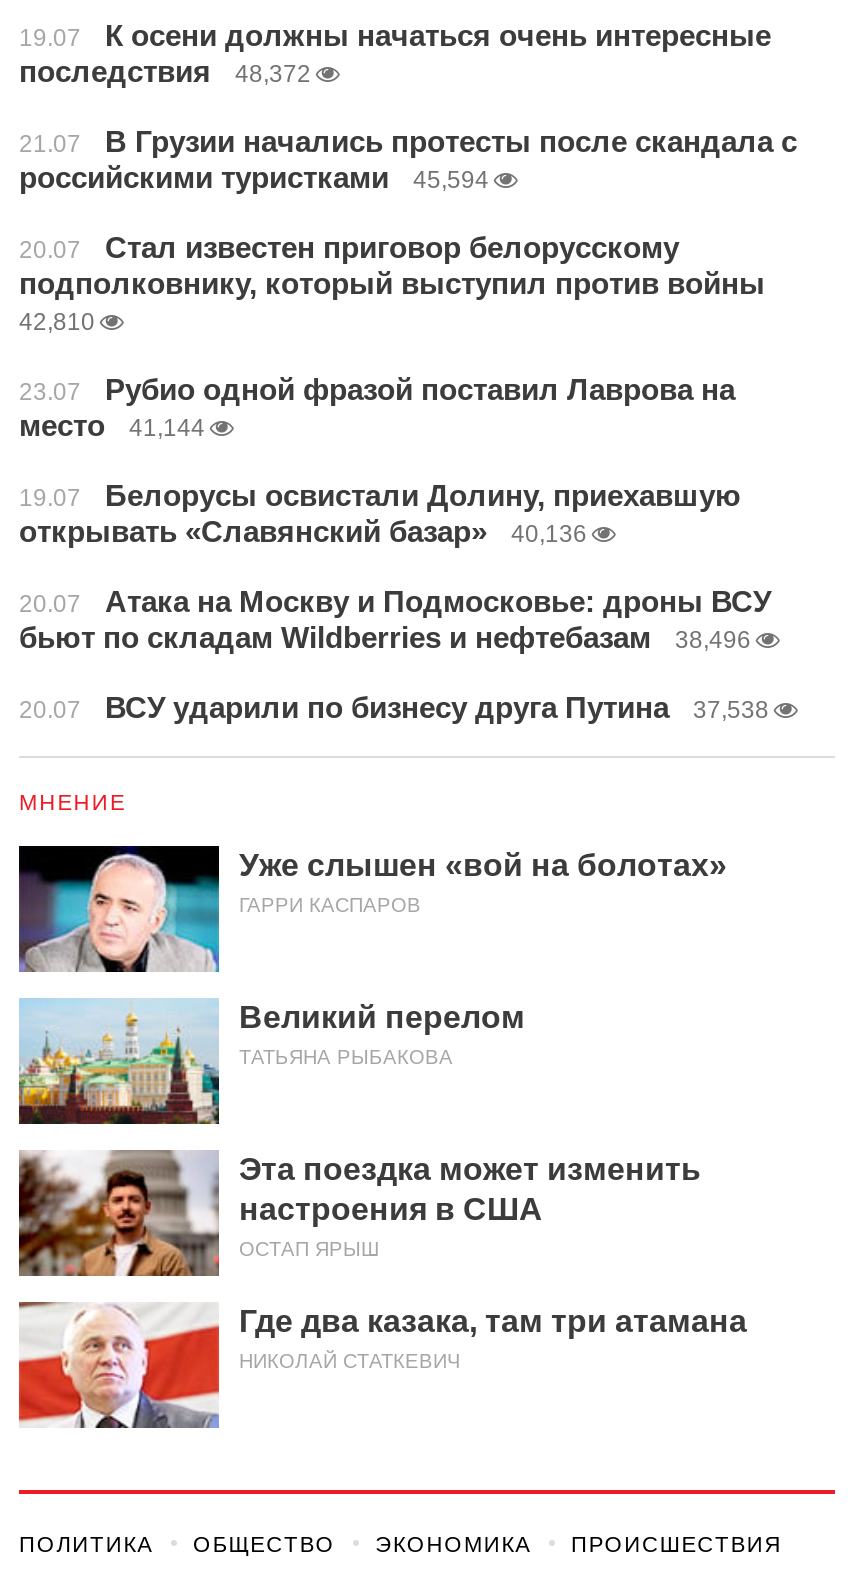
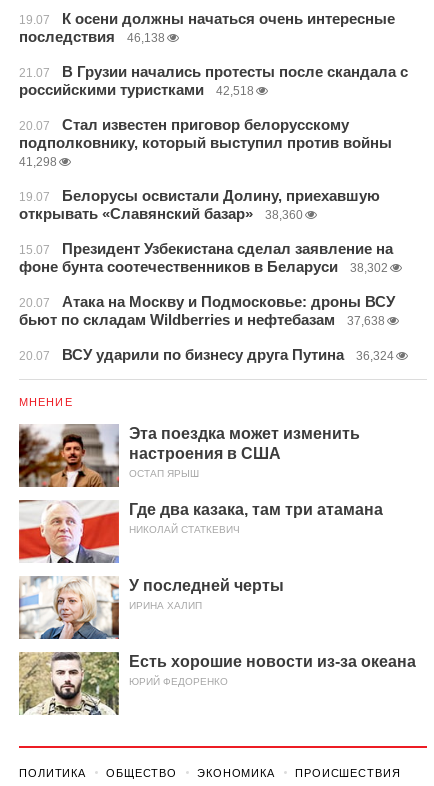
[19,54,311,88] последствия 48,372 -> [19,28,165,45] последствия 46,138
[19,160,489,194] российскими туристками 45,594 -> [19,81,254,98] российскими туристками 42,518
[19,308,735,442] 42,810 | 23.07 | Рубио одной фразой поставил Лаврова на | место | 41,144 -> [19,155,57,169] 41,298
moved [19,478,741,548] -> [19,187,380,222]: 19.07 | Белорусы освистали Долину, приехавшую | открывать «Славянский базар»
[511,520,587,548] 40,136 -> [19,208,393,275] 38,360 | 15.07 | Президент Узбекистана сделал заявление на | фоне бунта соотечественников в Беларуси | 38,302
[19,620,751,654] бьют по складам Wildberries и нефтебазам 38,496 -> [19,311,385,328] бьют по складам Wildberries и нефтебазам 37,638
[19,690,769,724] 20.07 ВСУ ударили по бизнесу друга Путина 37,538 -> [19,346,394,363] 20.07 ВСУ ударили по бизнесу друга Путина 36,324
[17,848,727,1068] [image] | Уже слышен «вой на болотах» | ГАРРИ КАСПАРОВ | Великий перелом | ТАТЬЯНА РЫБАКОВА -> none
[17,998,221,1126] [image] -> none
moved [15,1148,747,1372] -> [17,423,383,535]: [image] | Эта поездка может изменить | настроения в США | ОСТАП ЯРЫШ | Где два казака, там три атамана | НИКОЛАЙ СТАТКЕВИЧ
none -> [18,575,416,687] [image] | У последней черты | ИРИНА ХАЛИП | Есть хорошие новости из-за океана | ЮРИЙ ФЕДОРЕНКО
none -> [18,651,120,716] [image]

